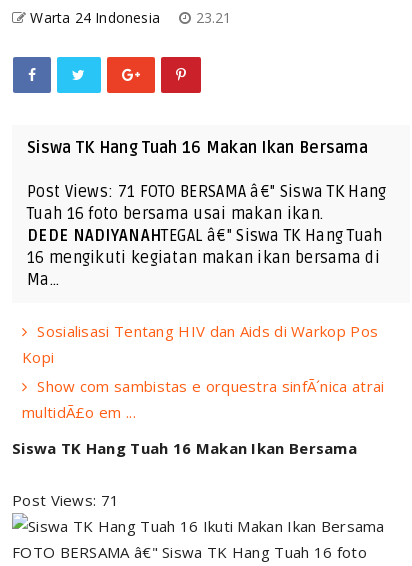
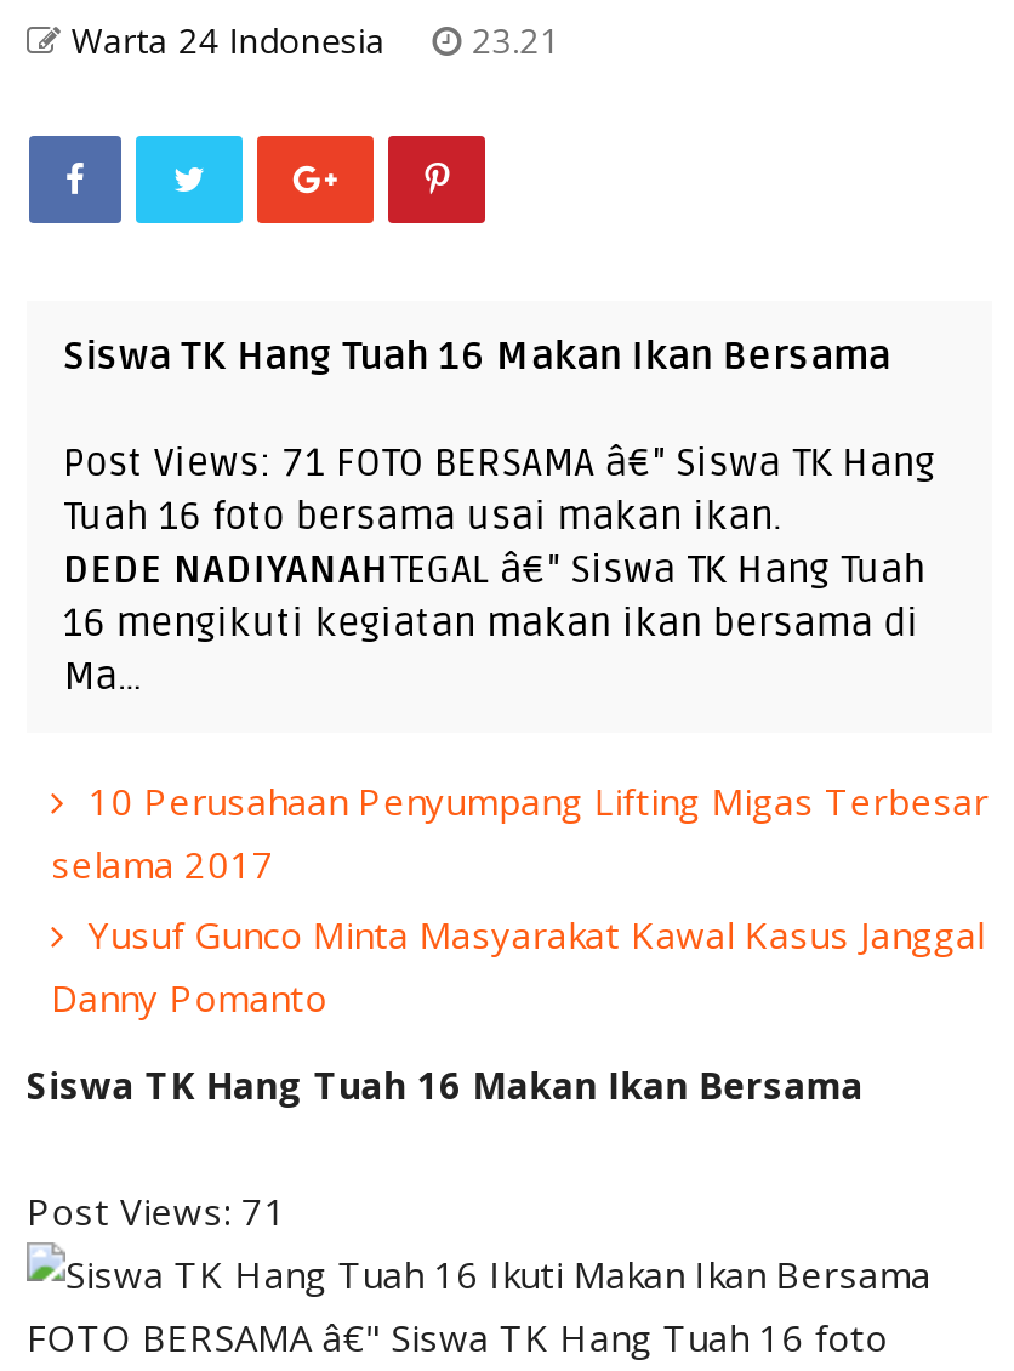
[22,321,384,422] Sosialisasi Tentang HIV dan Aids di Warkop Pos | Kopi | Show com sambistas e orquestra sinfÃ´nica atrai | multidÃ£o em ... -> [51,776,988,1021] 10 Perusahaan Penyumpang Lifting Migas Terbesar | selama 2017 | Yusuf Gunco Minta Masyarakat Kawal Kasus Janggal | Danny Pomanto

